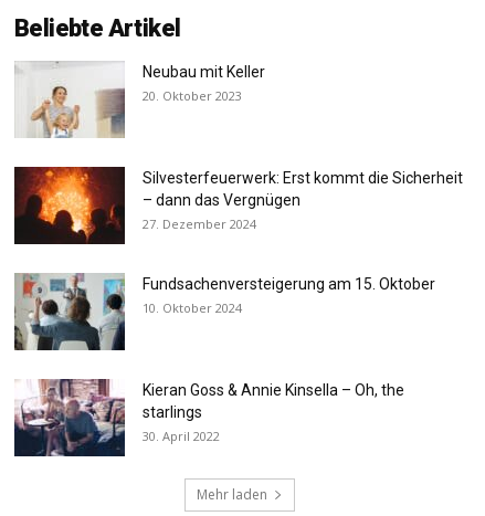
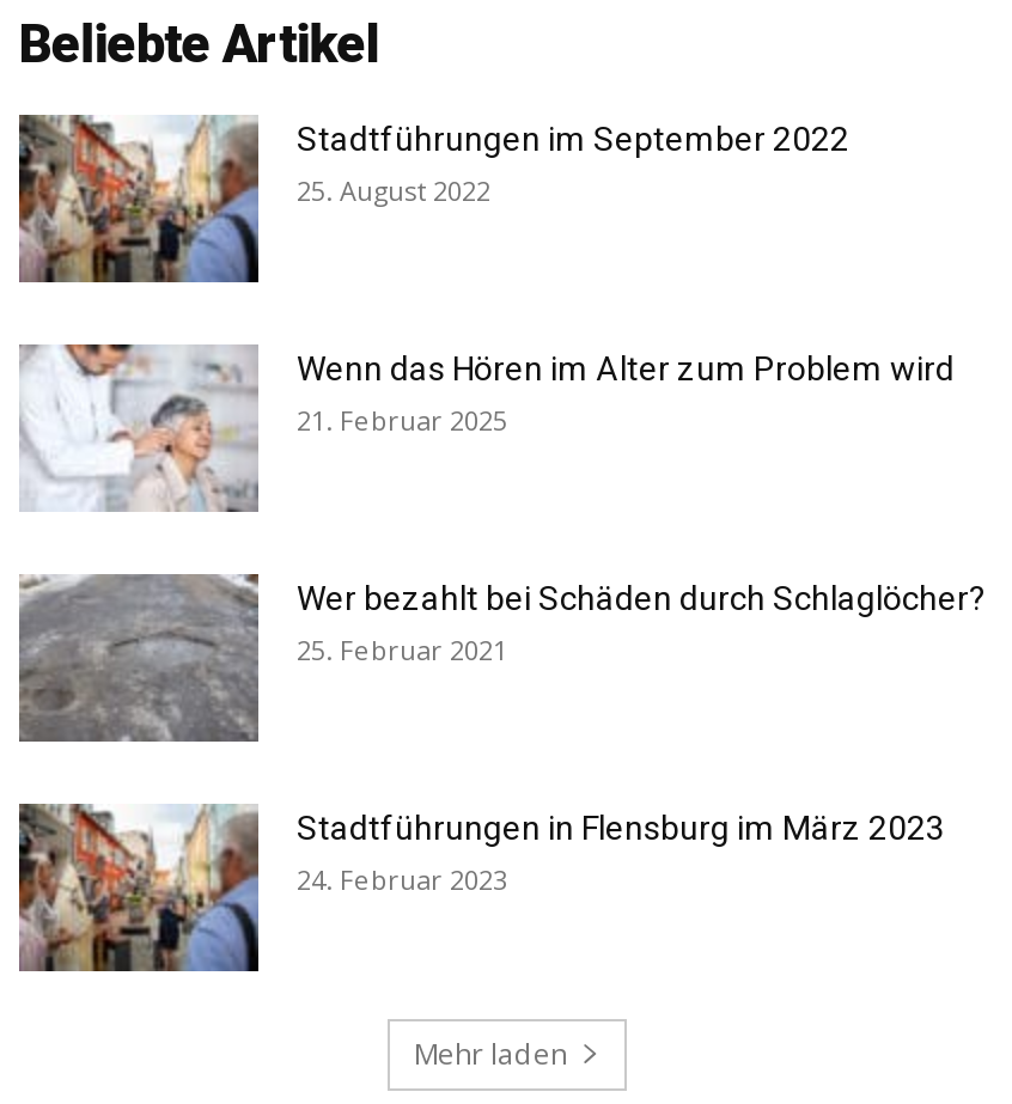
[14,61,265,138] [image] | Neubau mit Keller | 20. Oktober 2023 -> [17,112,849,285] [image] | Stadtführungen im September 2022 | 25. August 2022
[13,166,463,245] [image] | Silvesterfeuerwerk: Erst kommt die Sicherheit | – dann das Vergnügen | 27. Dezember 2024 -> [19,342,955,514] [image] | Wenn das Hören im Alter zum Problem wird | 21. Februar 2025
[15,273,435,350] [image] | Fundsachenversteigerung am 15. Oktober | 10. Oktober 2024 -> [17,574,986,744] [image] | Wer bezahlt bei Schäden durch Schlaglöcher? | 25. Februar 2021
[13,378,404,457] [image] | Kieran Goss & Annie Kinsella – Oh, the | starlings | 30. April 2022 -> [17,801,945,974] [image] | Stadtführungen in Flensburg im März 2023 | 24. Februar 2023

